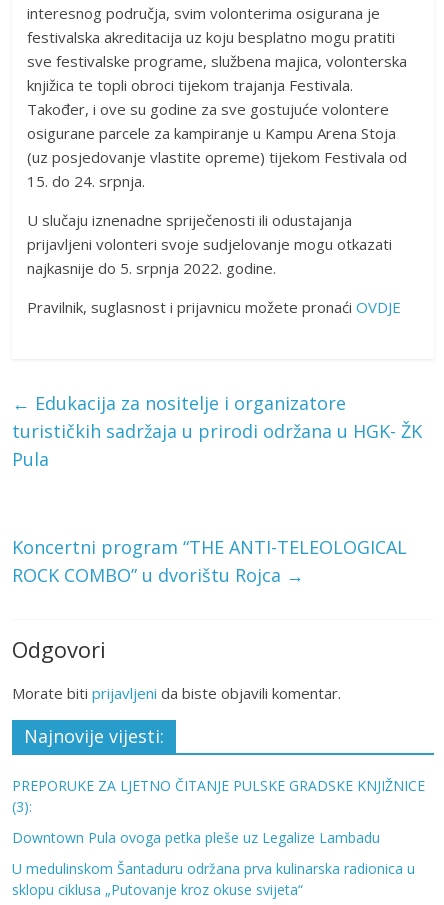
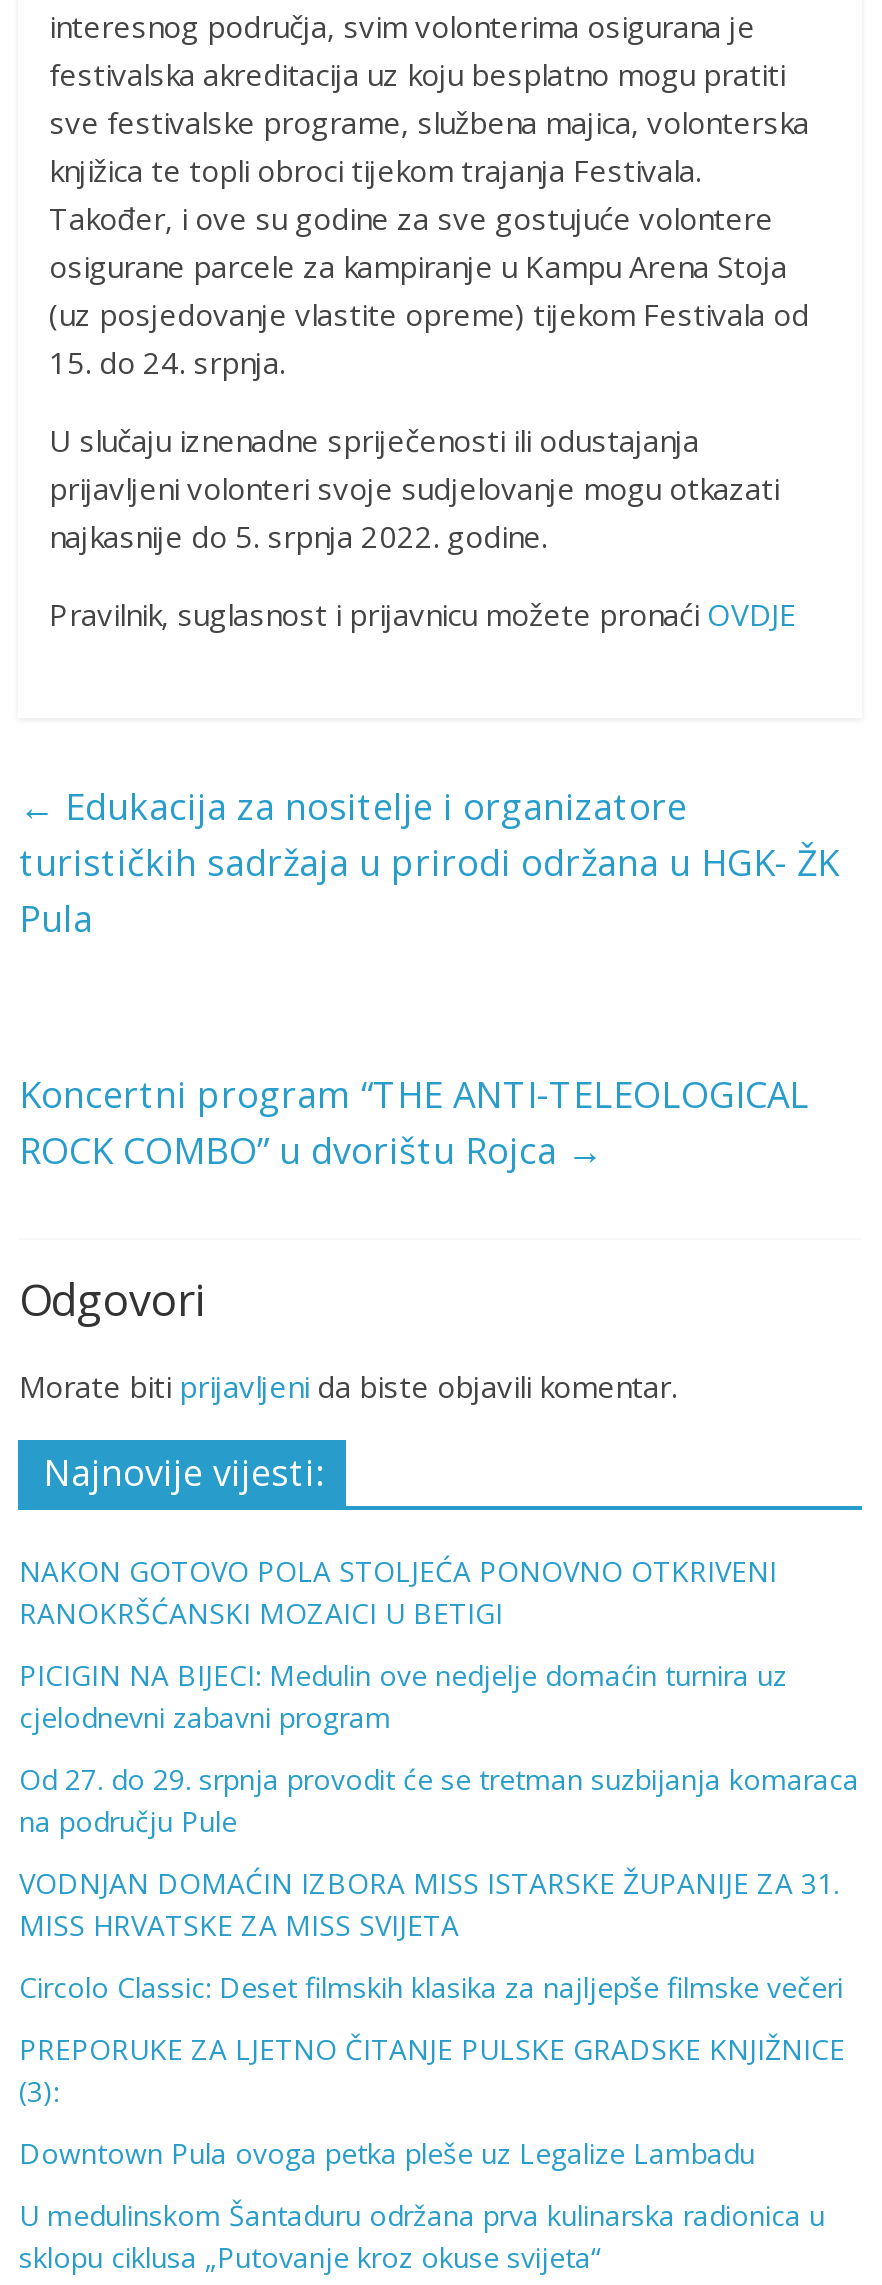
none -> [19,1552,859,2006] NAKON GOTOVO POLA STOLJEĆA PONOVNO OTKRIVENI | RANOKRŠĆANSKI MOZAICI U BETIGI | PICIGIN NA BIJECI: Medulin ove nedjelje domaćin turnira uz | cjelodnevni zabavni program | Od 27. do 29. srpnja provodit će se tretman suzbijanja komaraca | na području Pule | VODNJAN DOMAĆIN IZBORA MISS ISTARSKE ŽUPANIJE ZA 31. | MISS HRVATSKE ZA MISS SVIJETA | Circolo Classic: Deset filmskih klasika za najljepše filmske večeri

